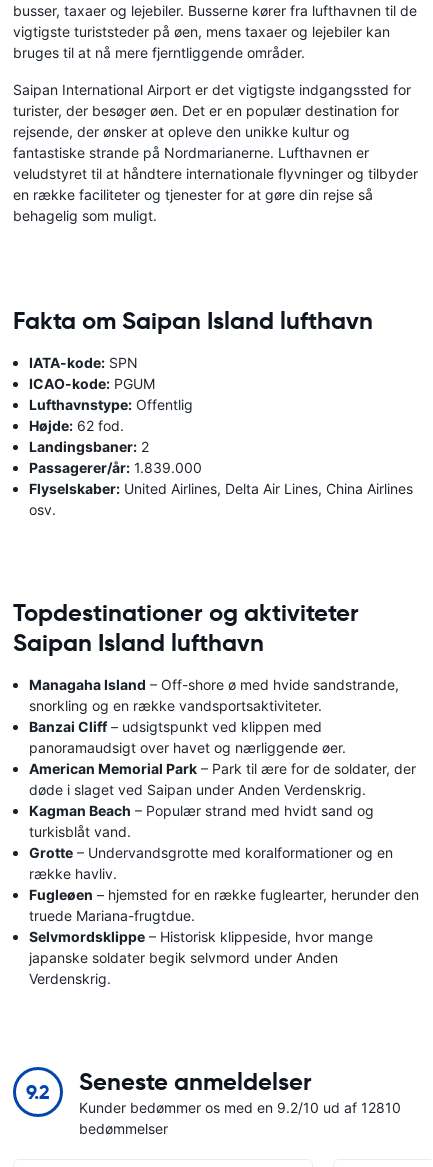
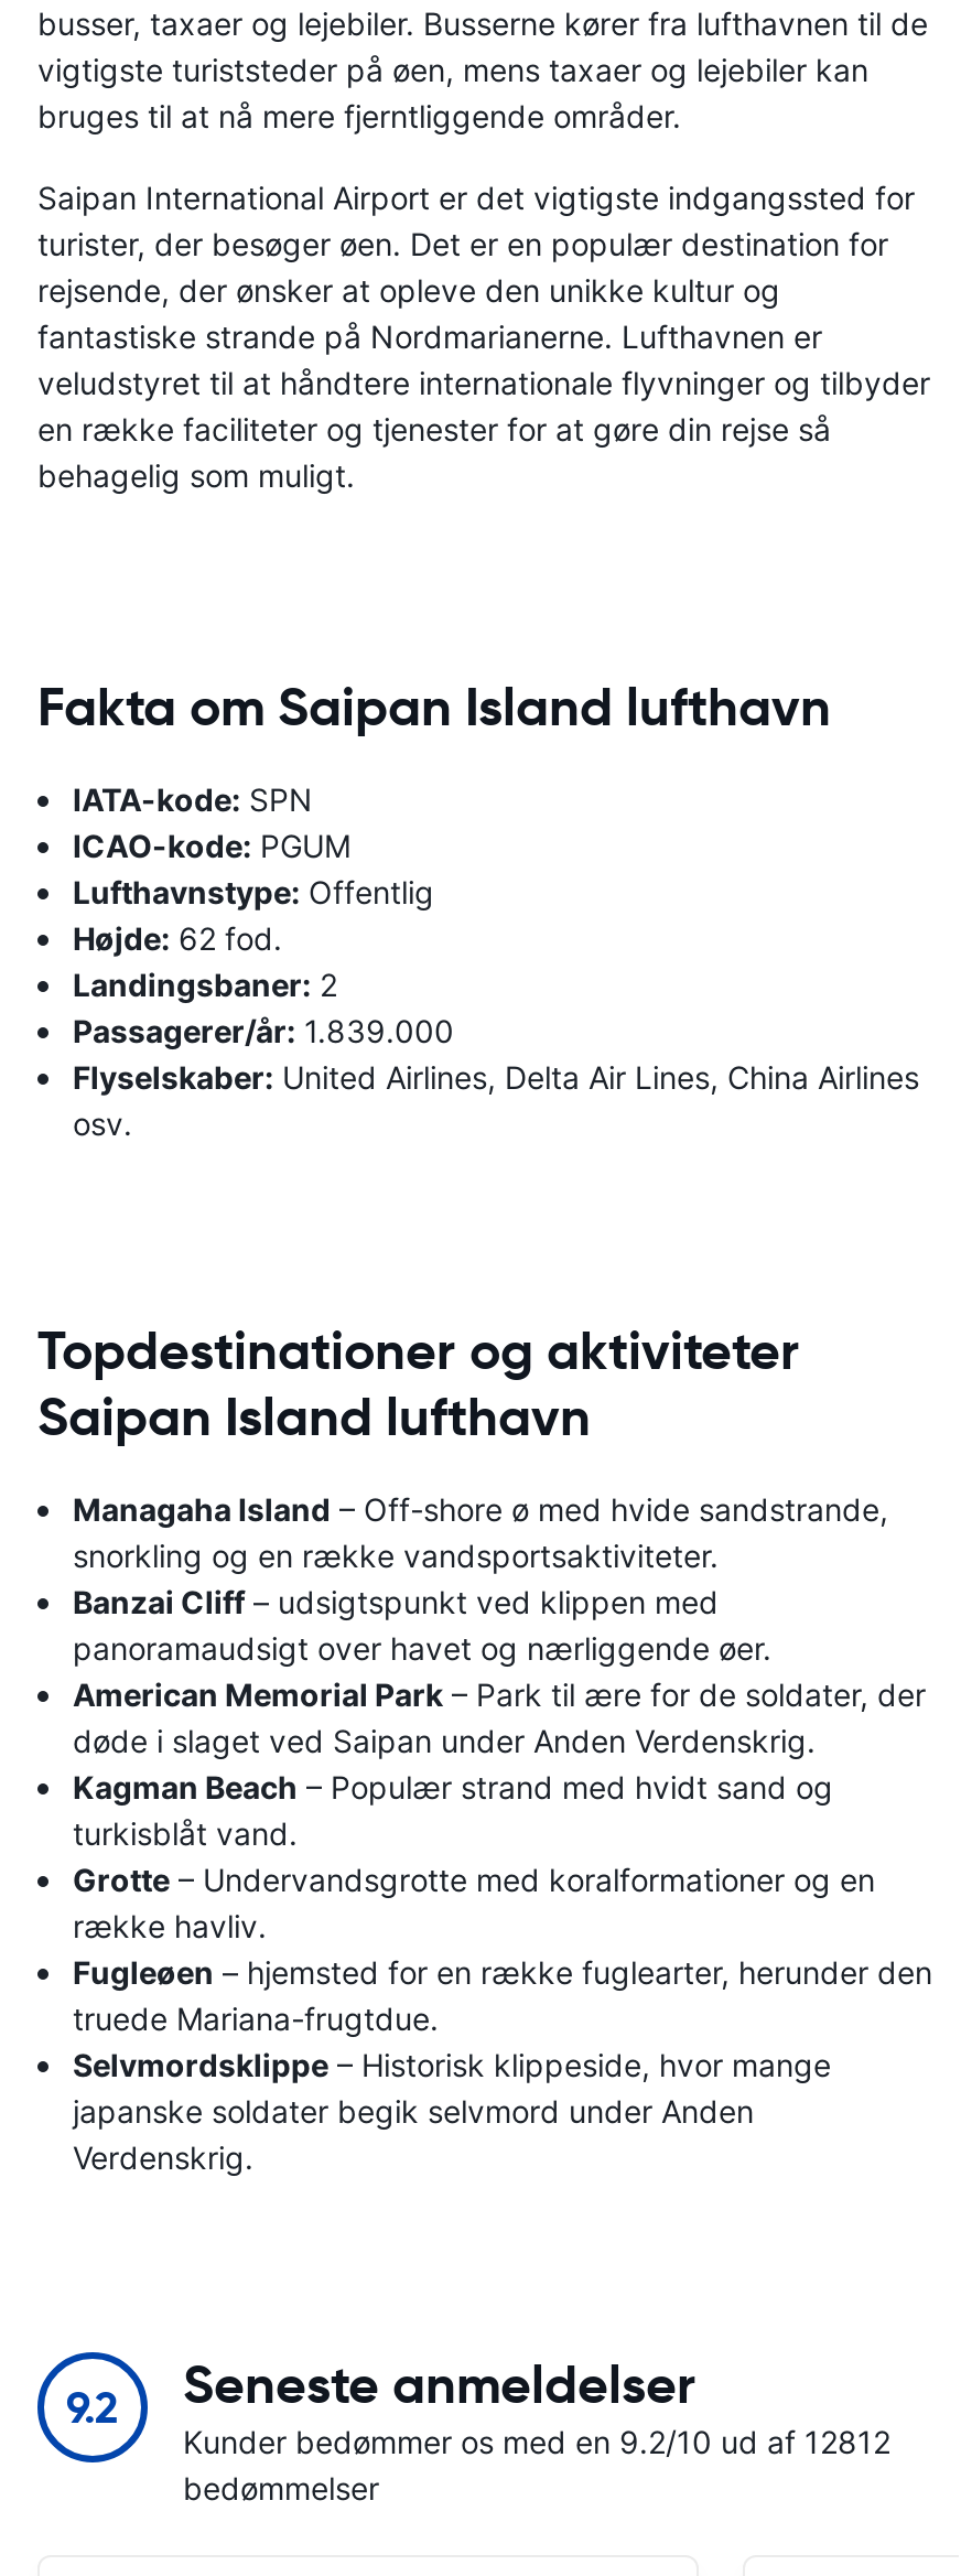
[79,1099,401,1116] Kunder bedømmer os med en 9.2/10 ud af 12810 -> [183,2423,890,2460] Kunder bedømmer os med en 9.2/10 ud af 12812

